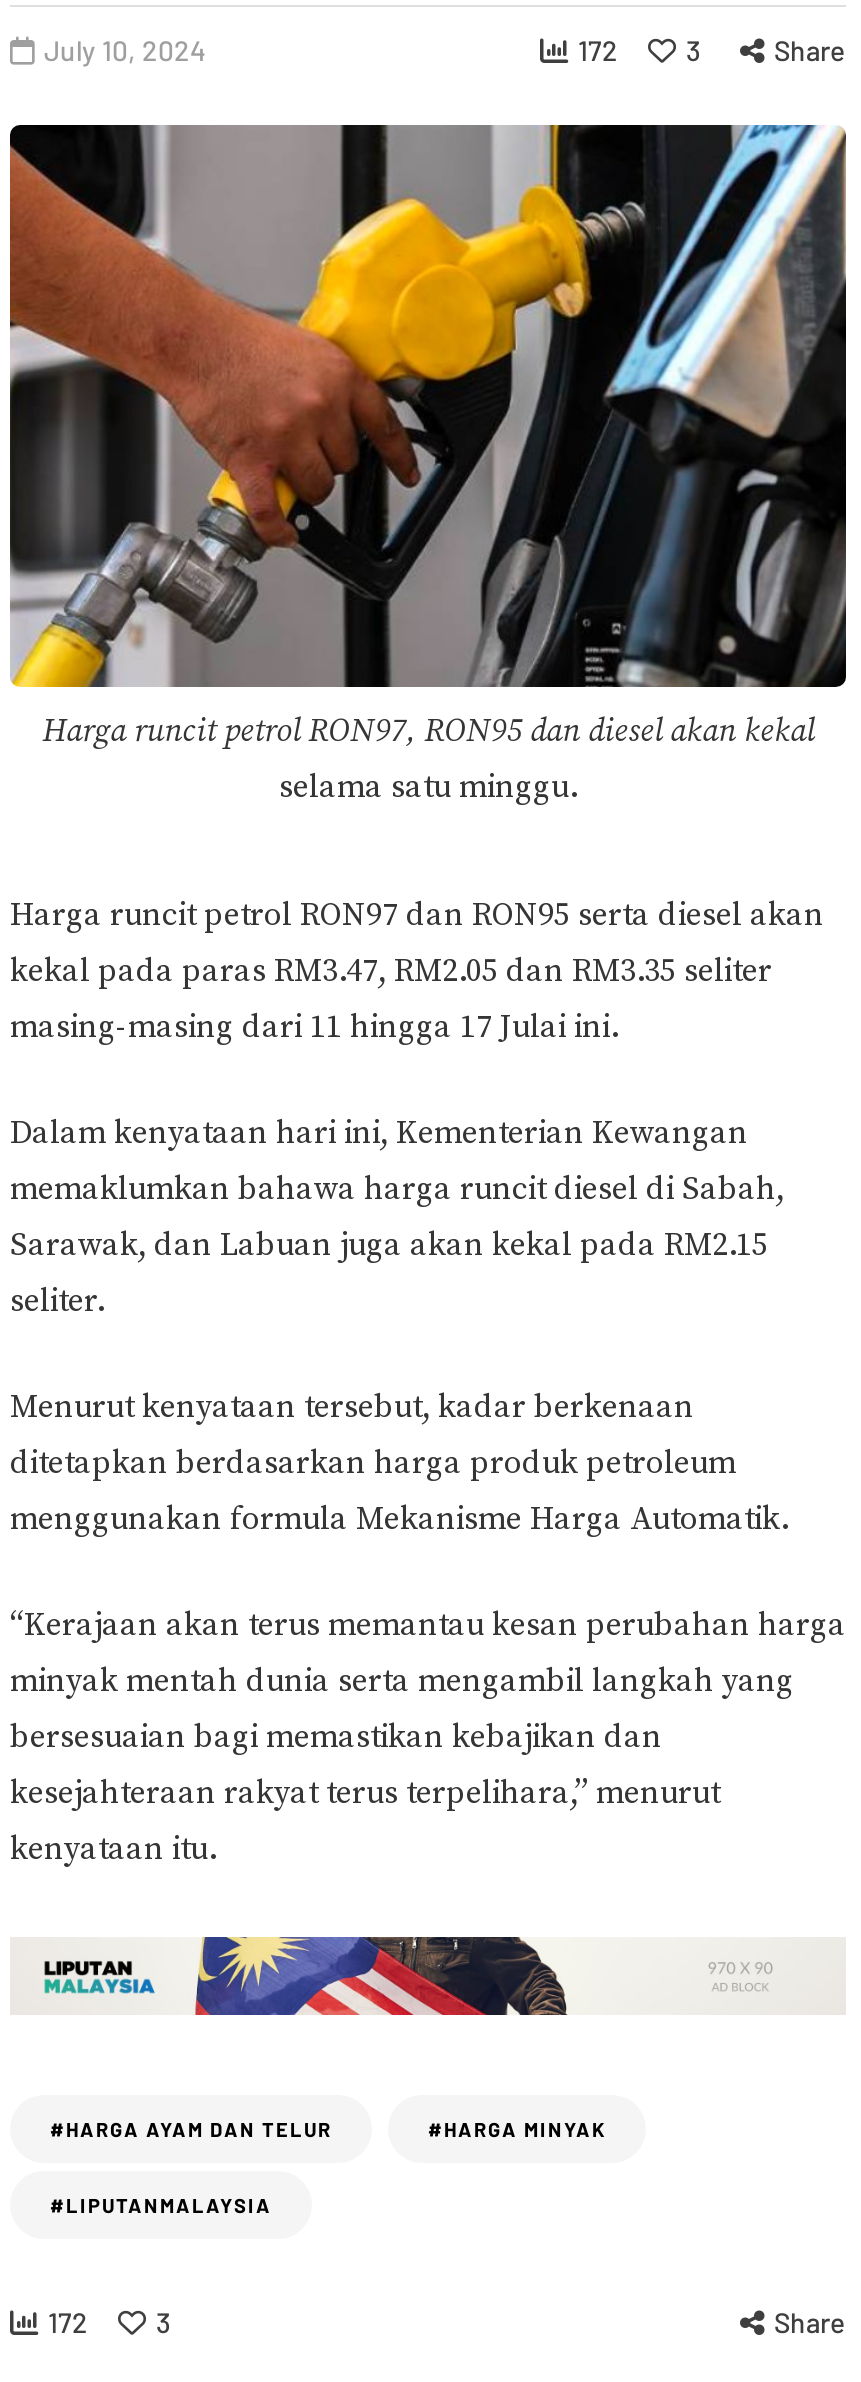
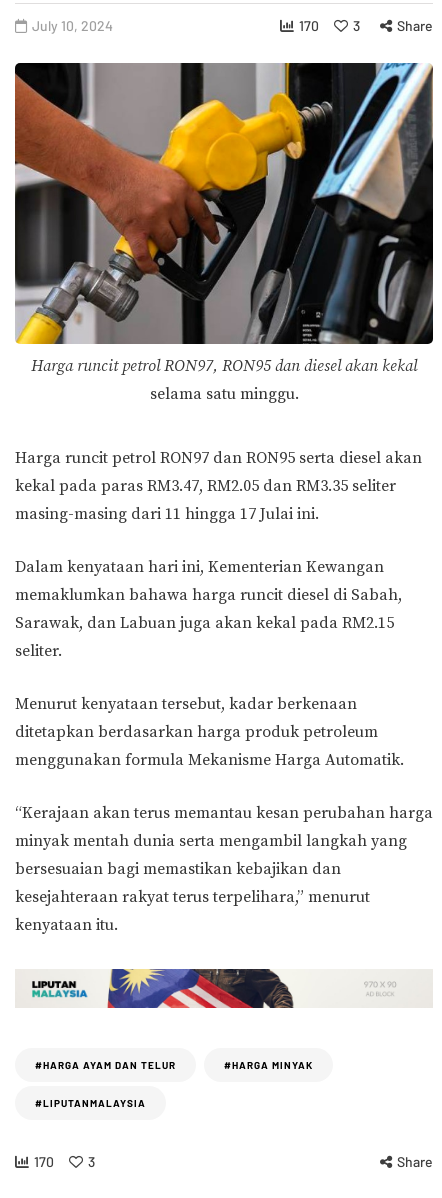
[578,33,700,67] 172 3 -> [299,17,360,34] 170 3
[48,2305,170,2339] 172 3 -> [34,1153,95,1170] 170 3

